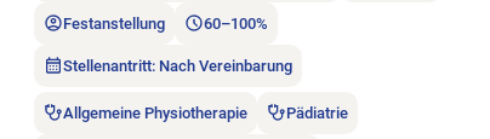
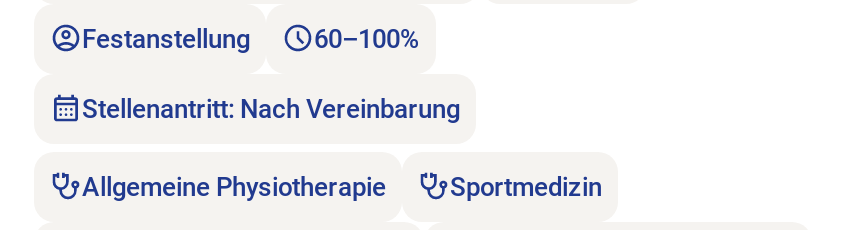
[286,104,348,122] Pädiatrie -> [450,172,602,202] Sportmedizin

